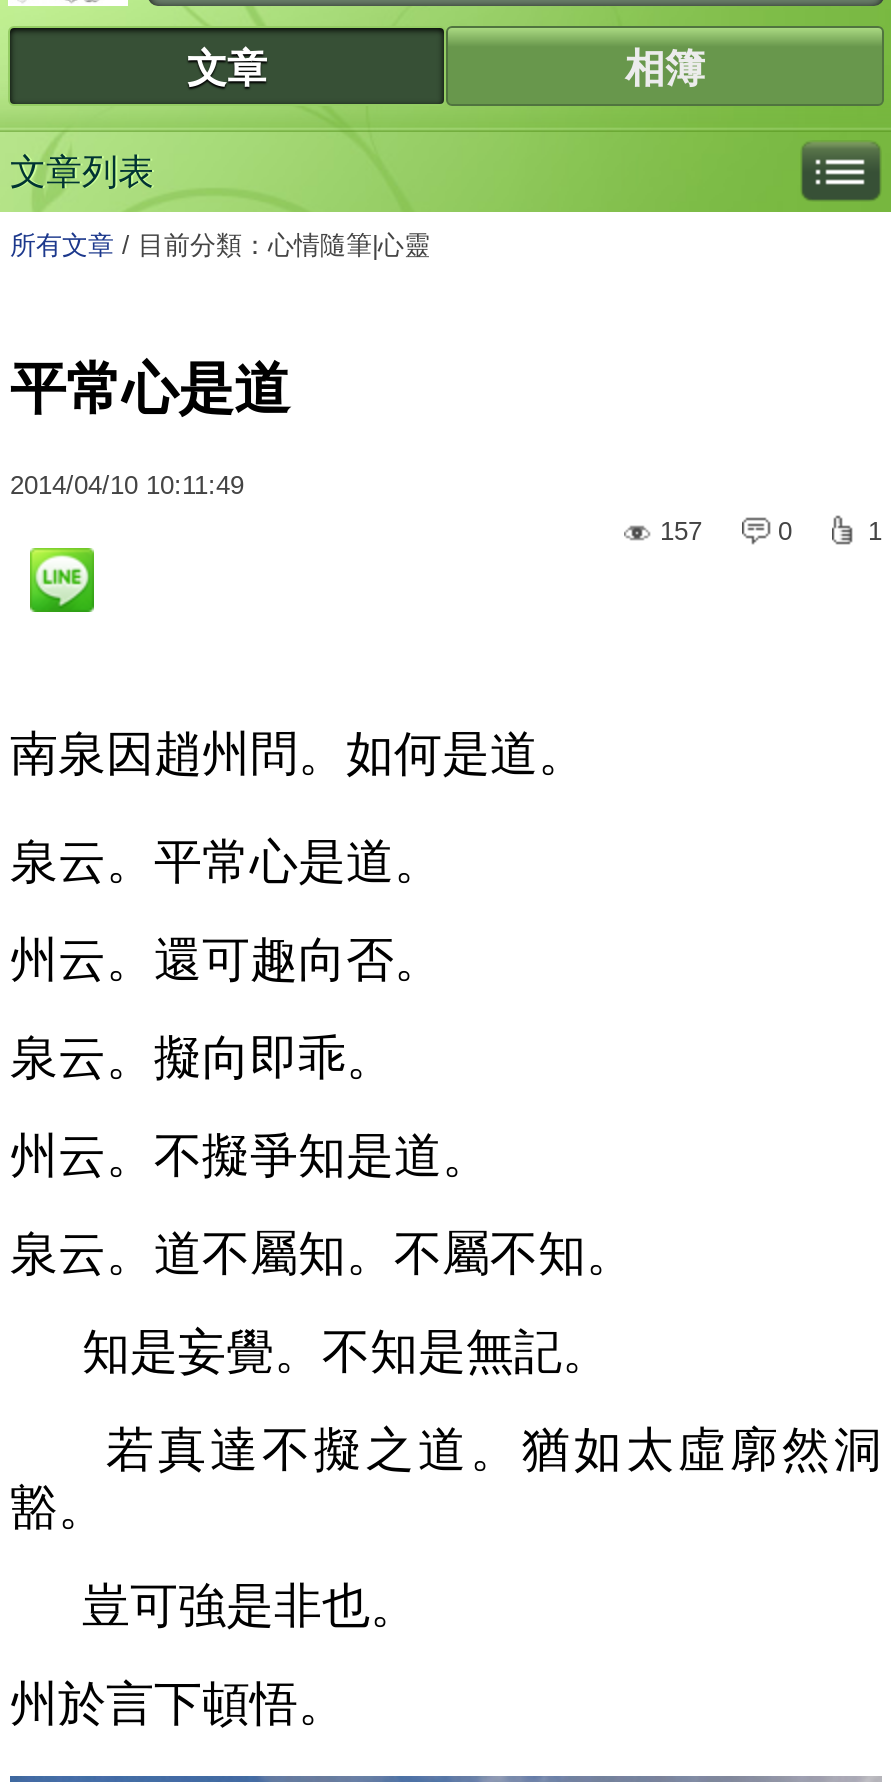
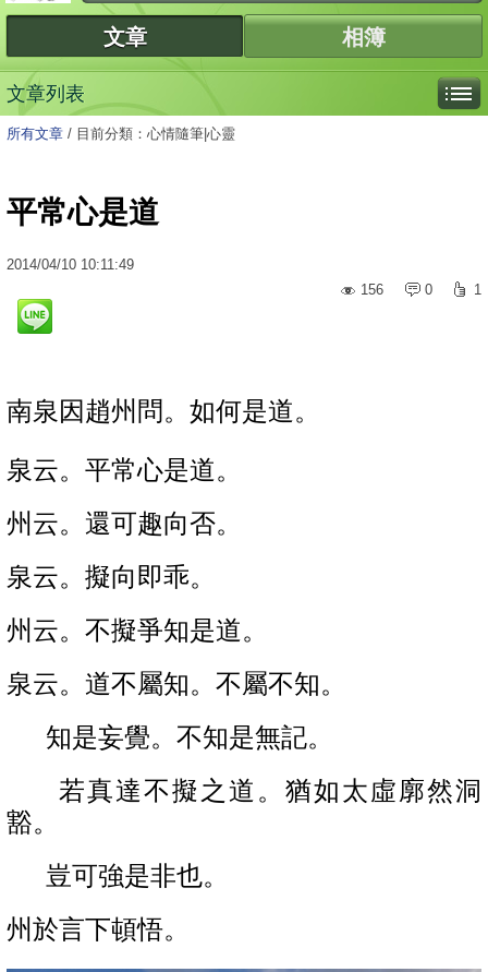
[660,516,702,546] 157 -> [361,281,383,298] 156

